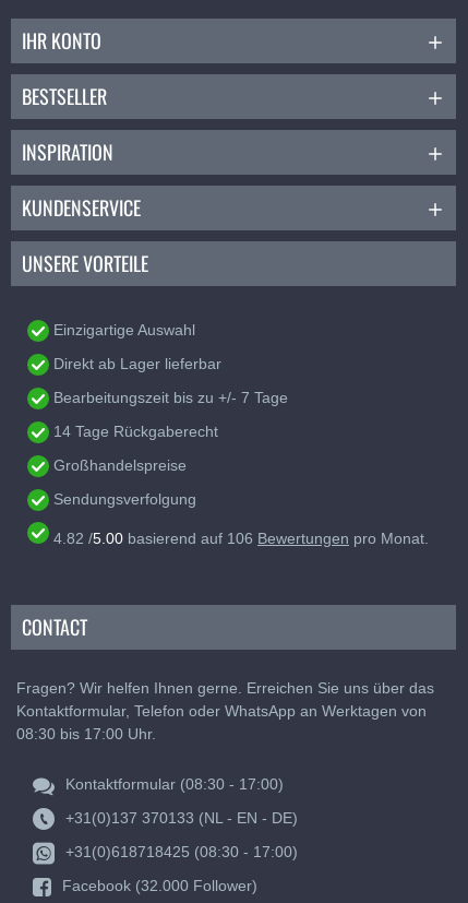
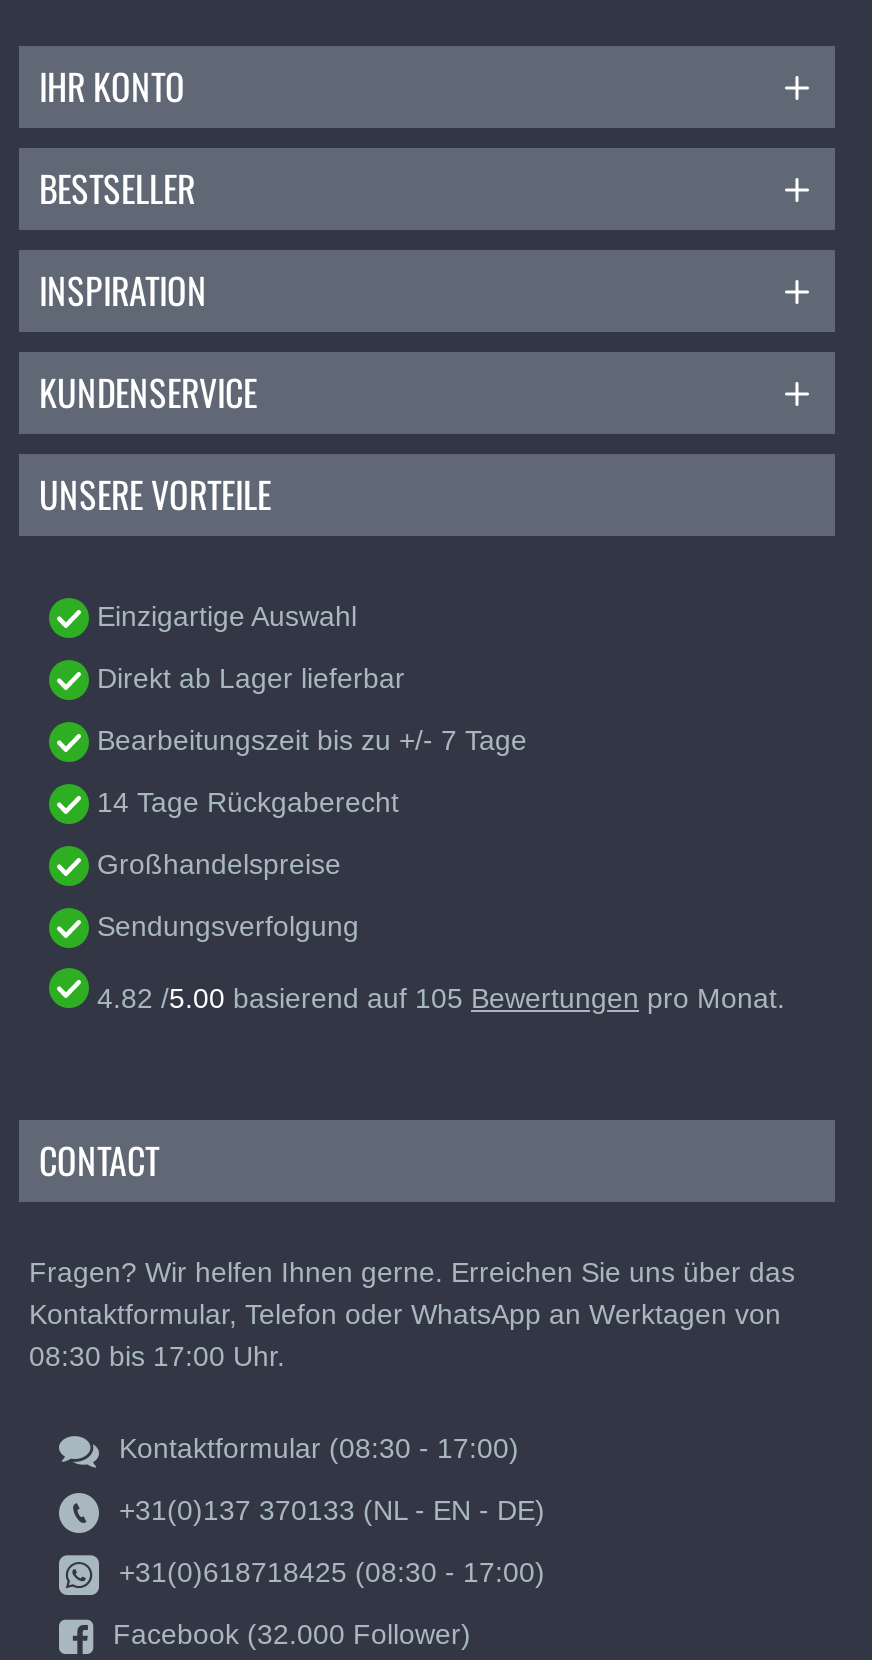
[53,530,429,547] 4.82 /5.00 basierend auf 106 Bewertungen pro Monat. -> [97,982,785,1014] 4.82 /5.00 basierend auf 105 Bewertungen pro Monat.

